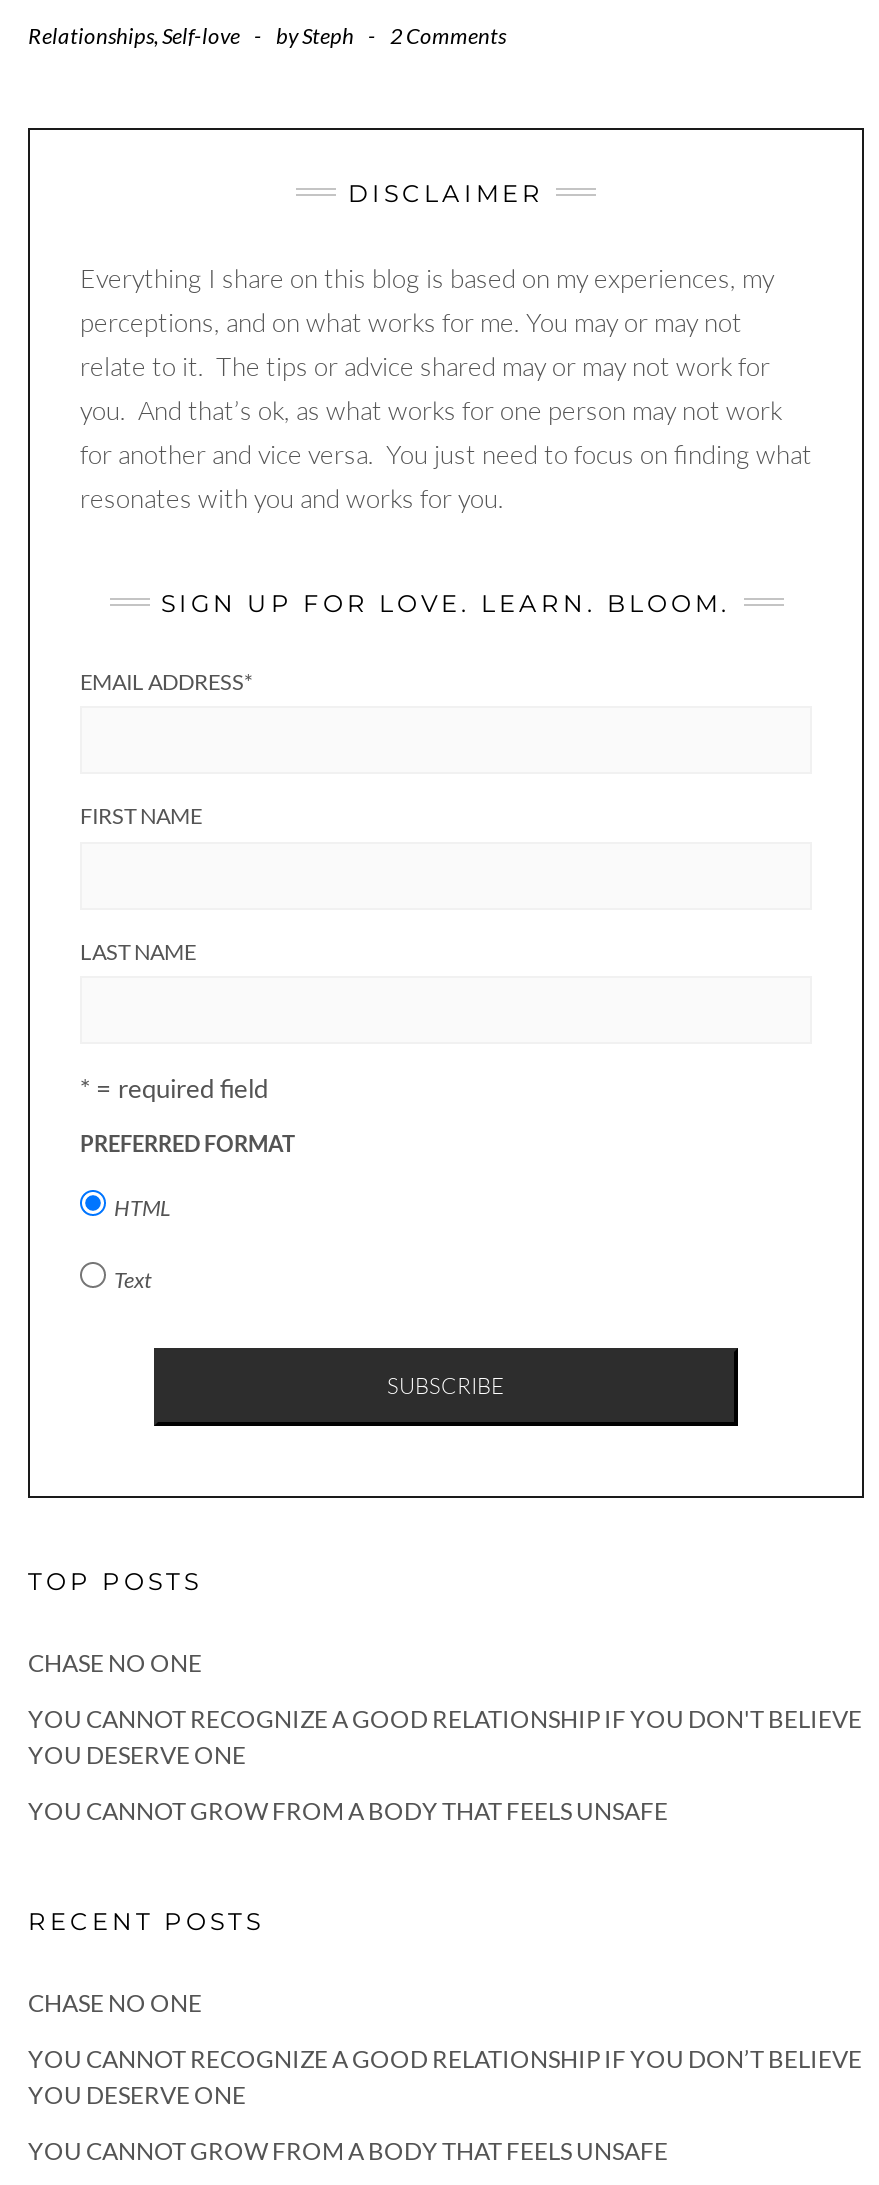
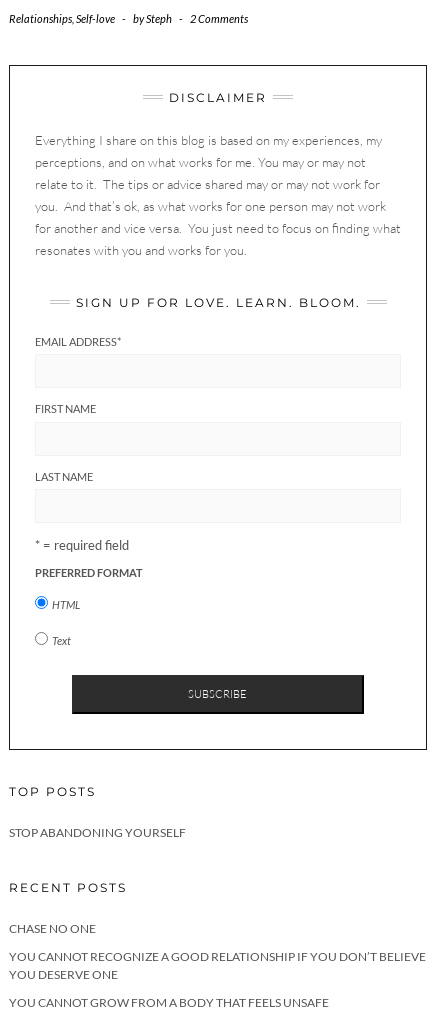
[28,1649,862,1827] CHASE NO ONE | YOU CANNOT RECOGNIZE A GOOD RELATIONSHIP IF YOU DON'T BELIEVE | YOU DESERVE ONE | YOU CANNOT GROW FROM A BODY THAT FEELS UNSAFE -> [9,825,186,840] STOP ABANDONING YOURSELF

